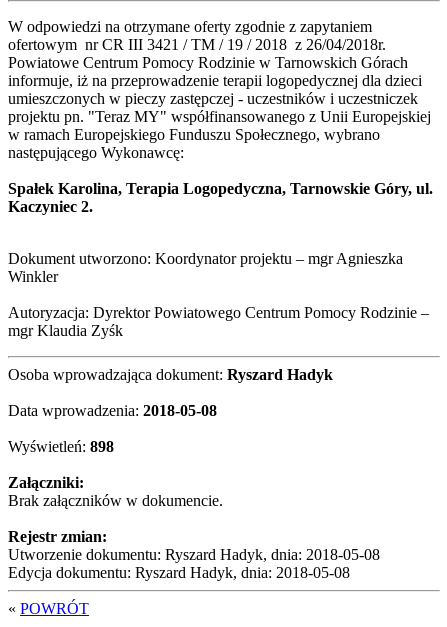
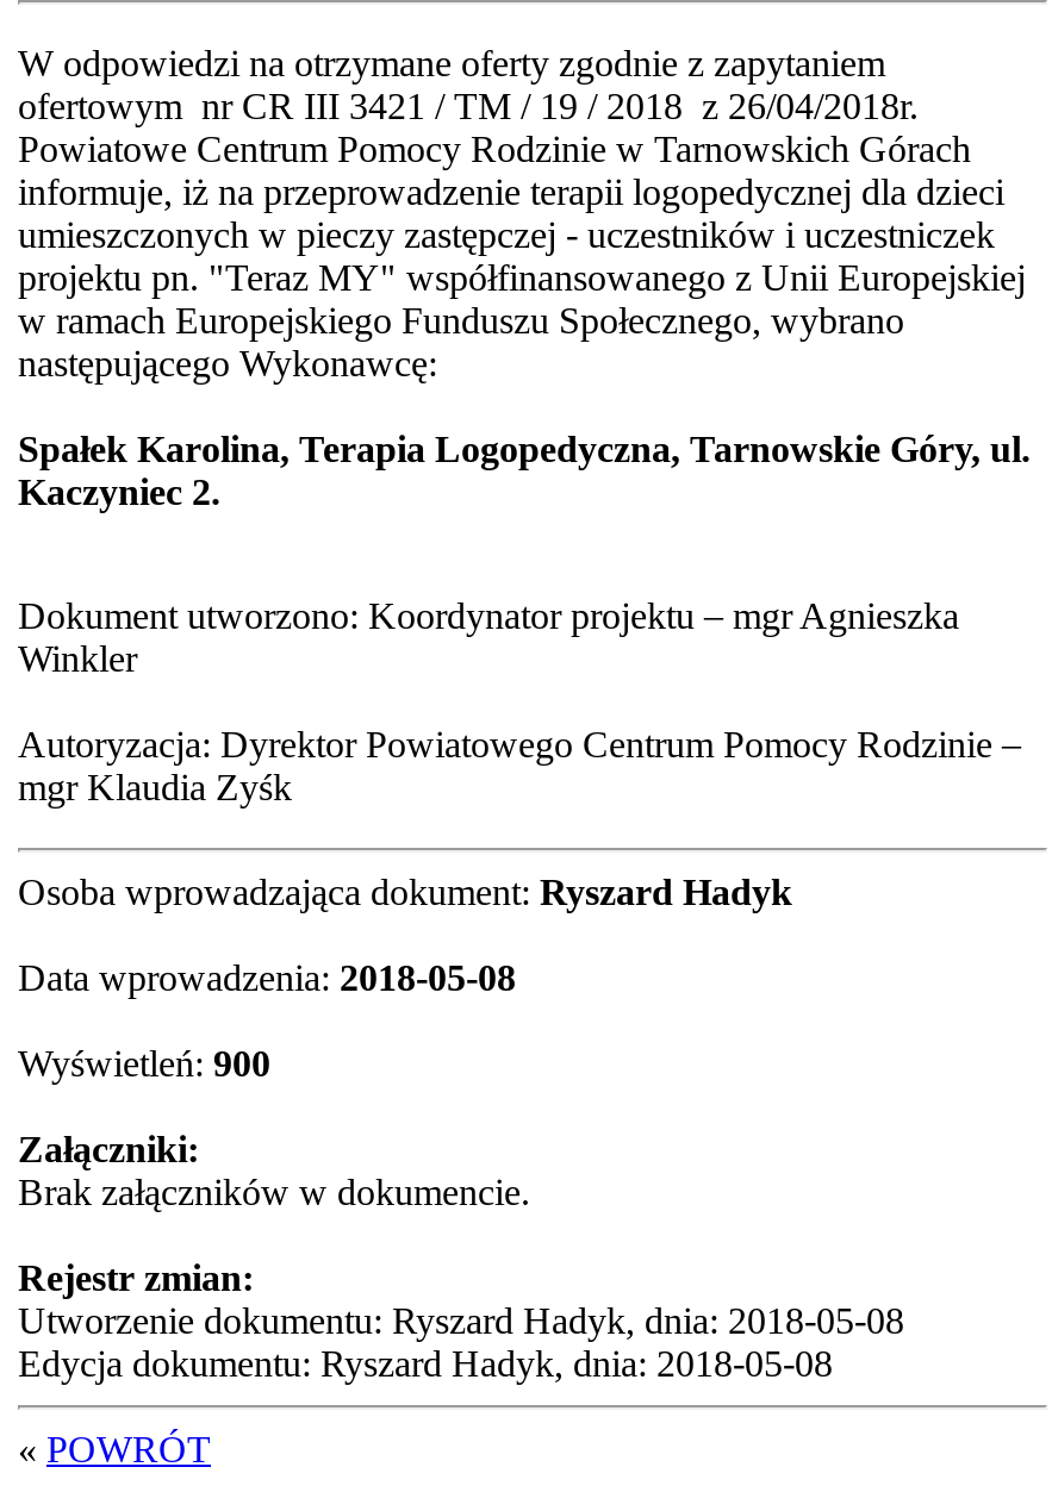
[8,438,114,455] Wyświetleń: 898 -> [18,1043,270,1083] Wyświetleń: 900

